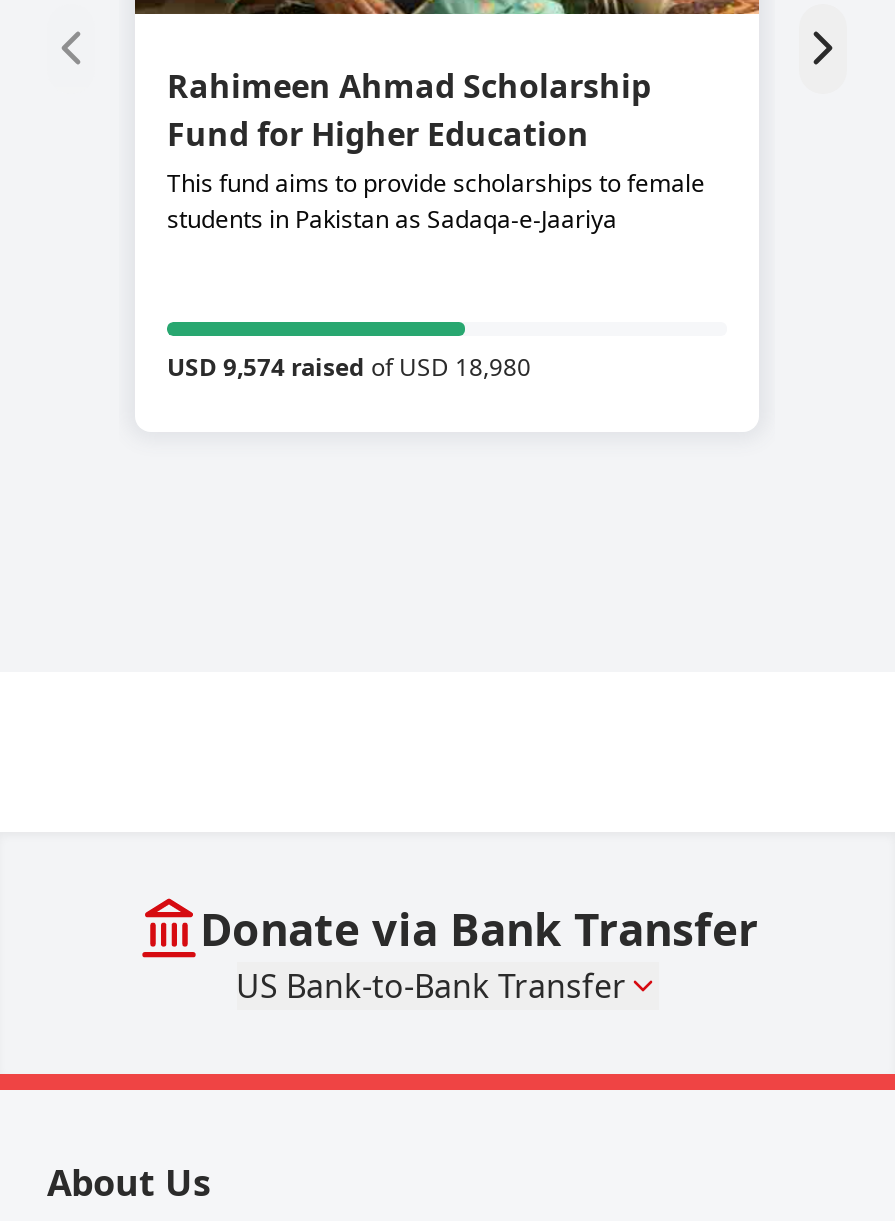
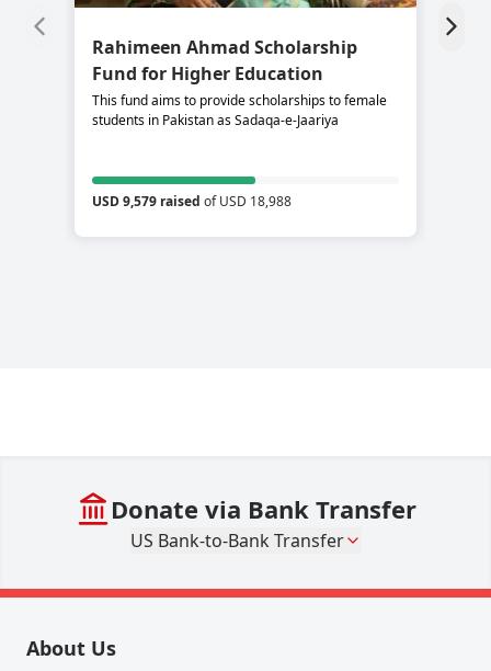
[167,350,531,384] USD 9,574 raised of USD 18,980 -> [92,192,292,210] USD 9,579 raised of USD 18,988

